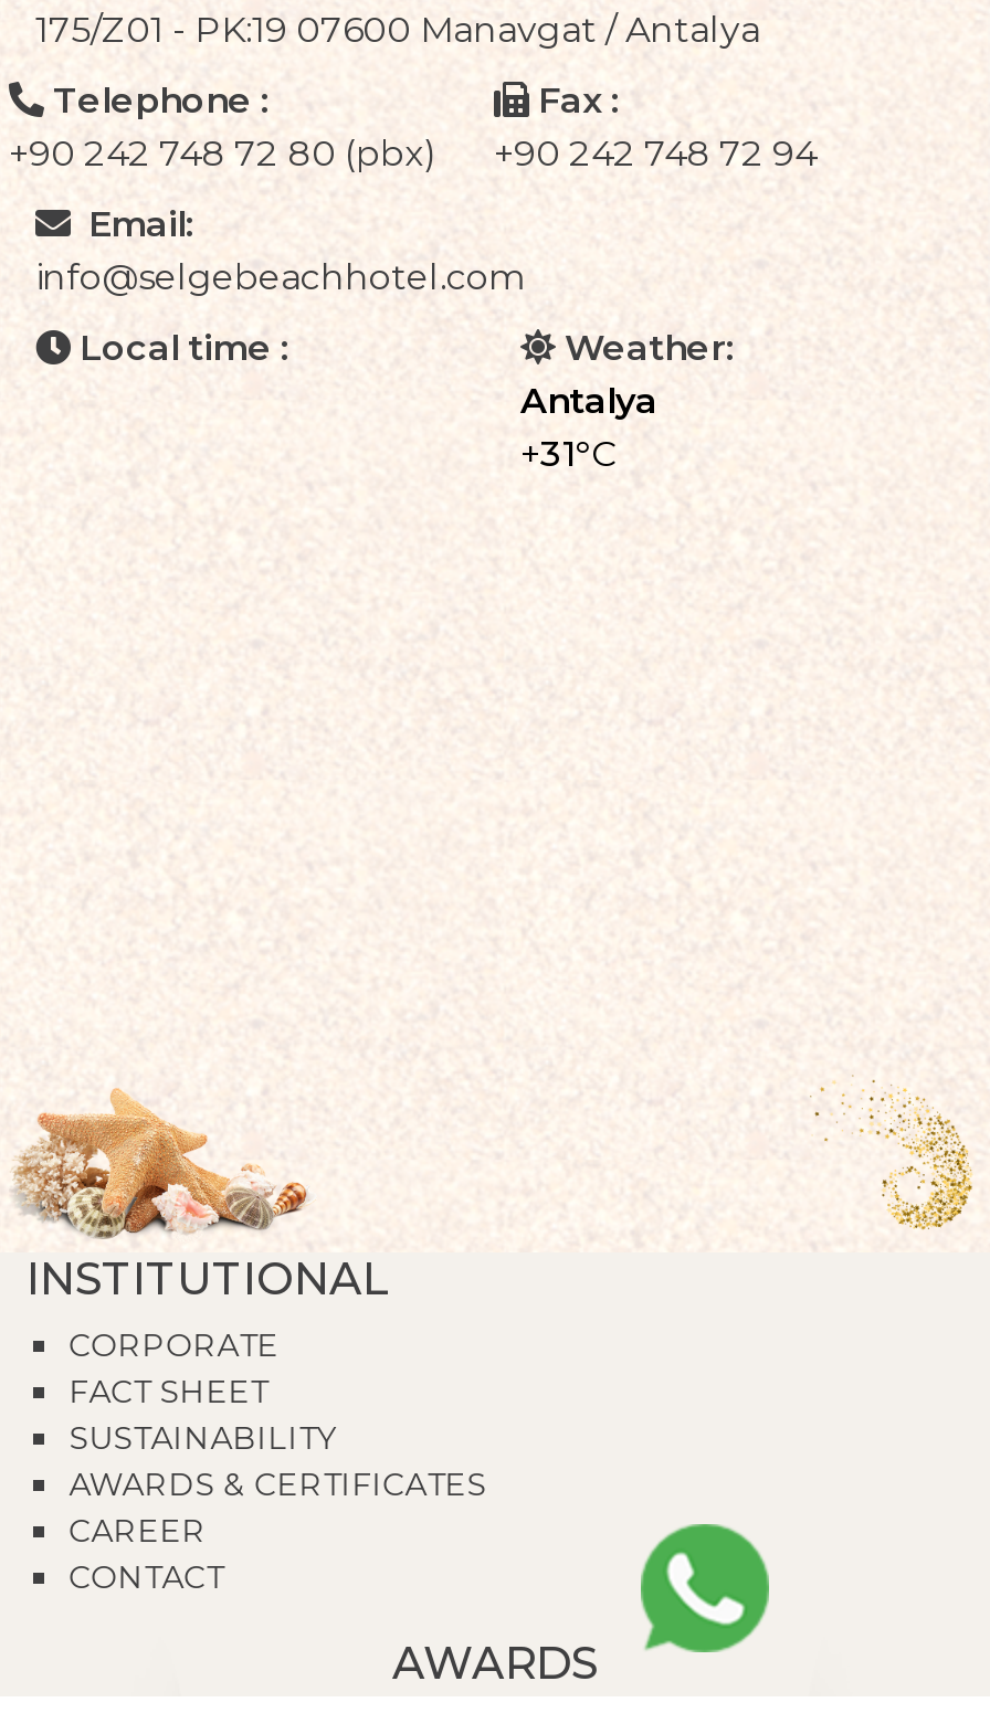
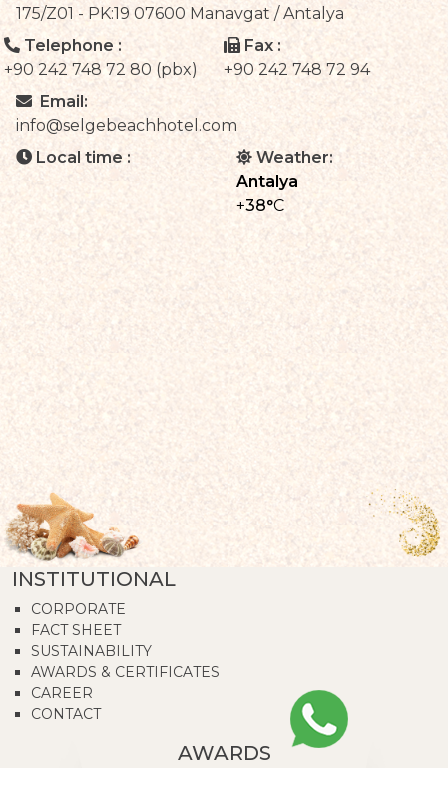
[520,432,615,474] +31°C -> [235,196,283,215] +38°C

